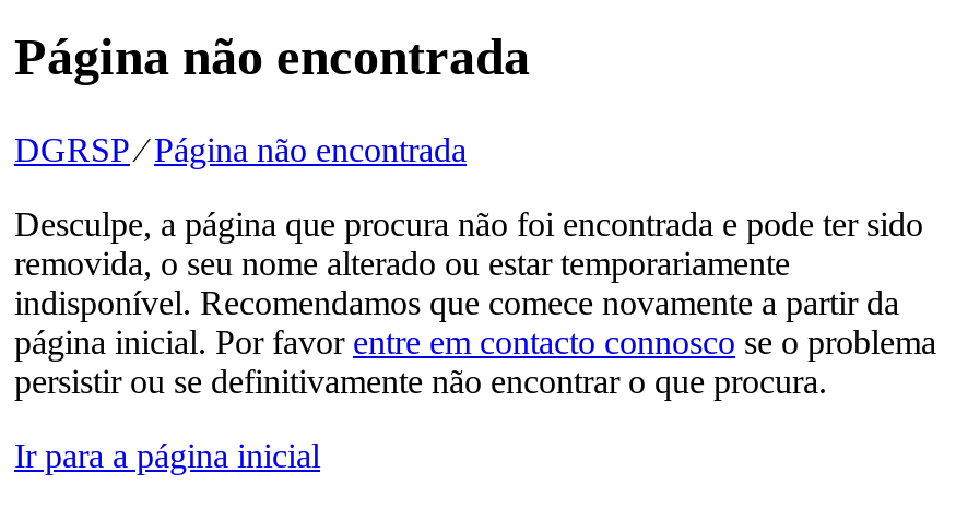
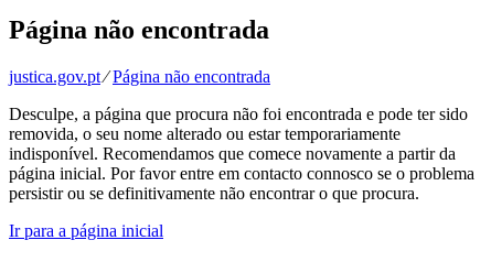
[14,131,467,168] DGRSP⁄Página não encontrada -> [9,67,270,86] justica.gov.pt⁄Página não encontrada

